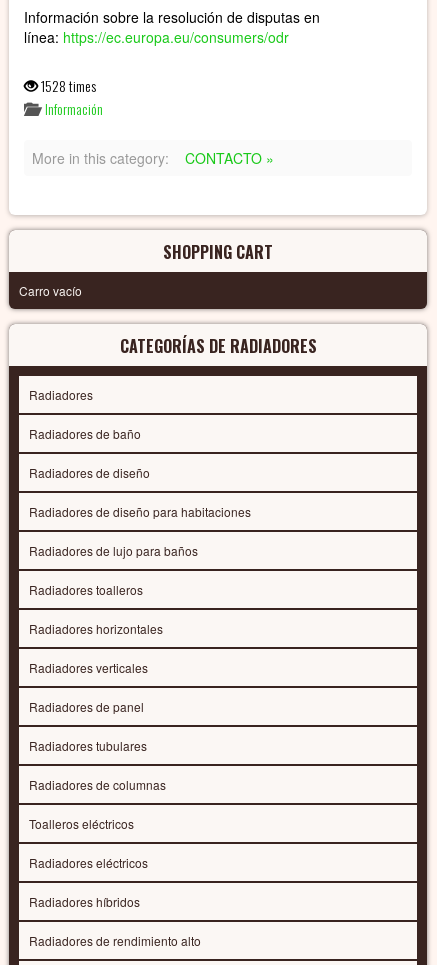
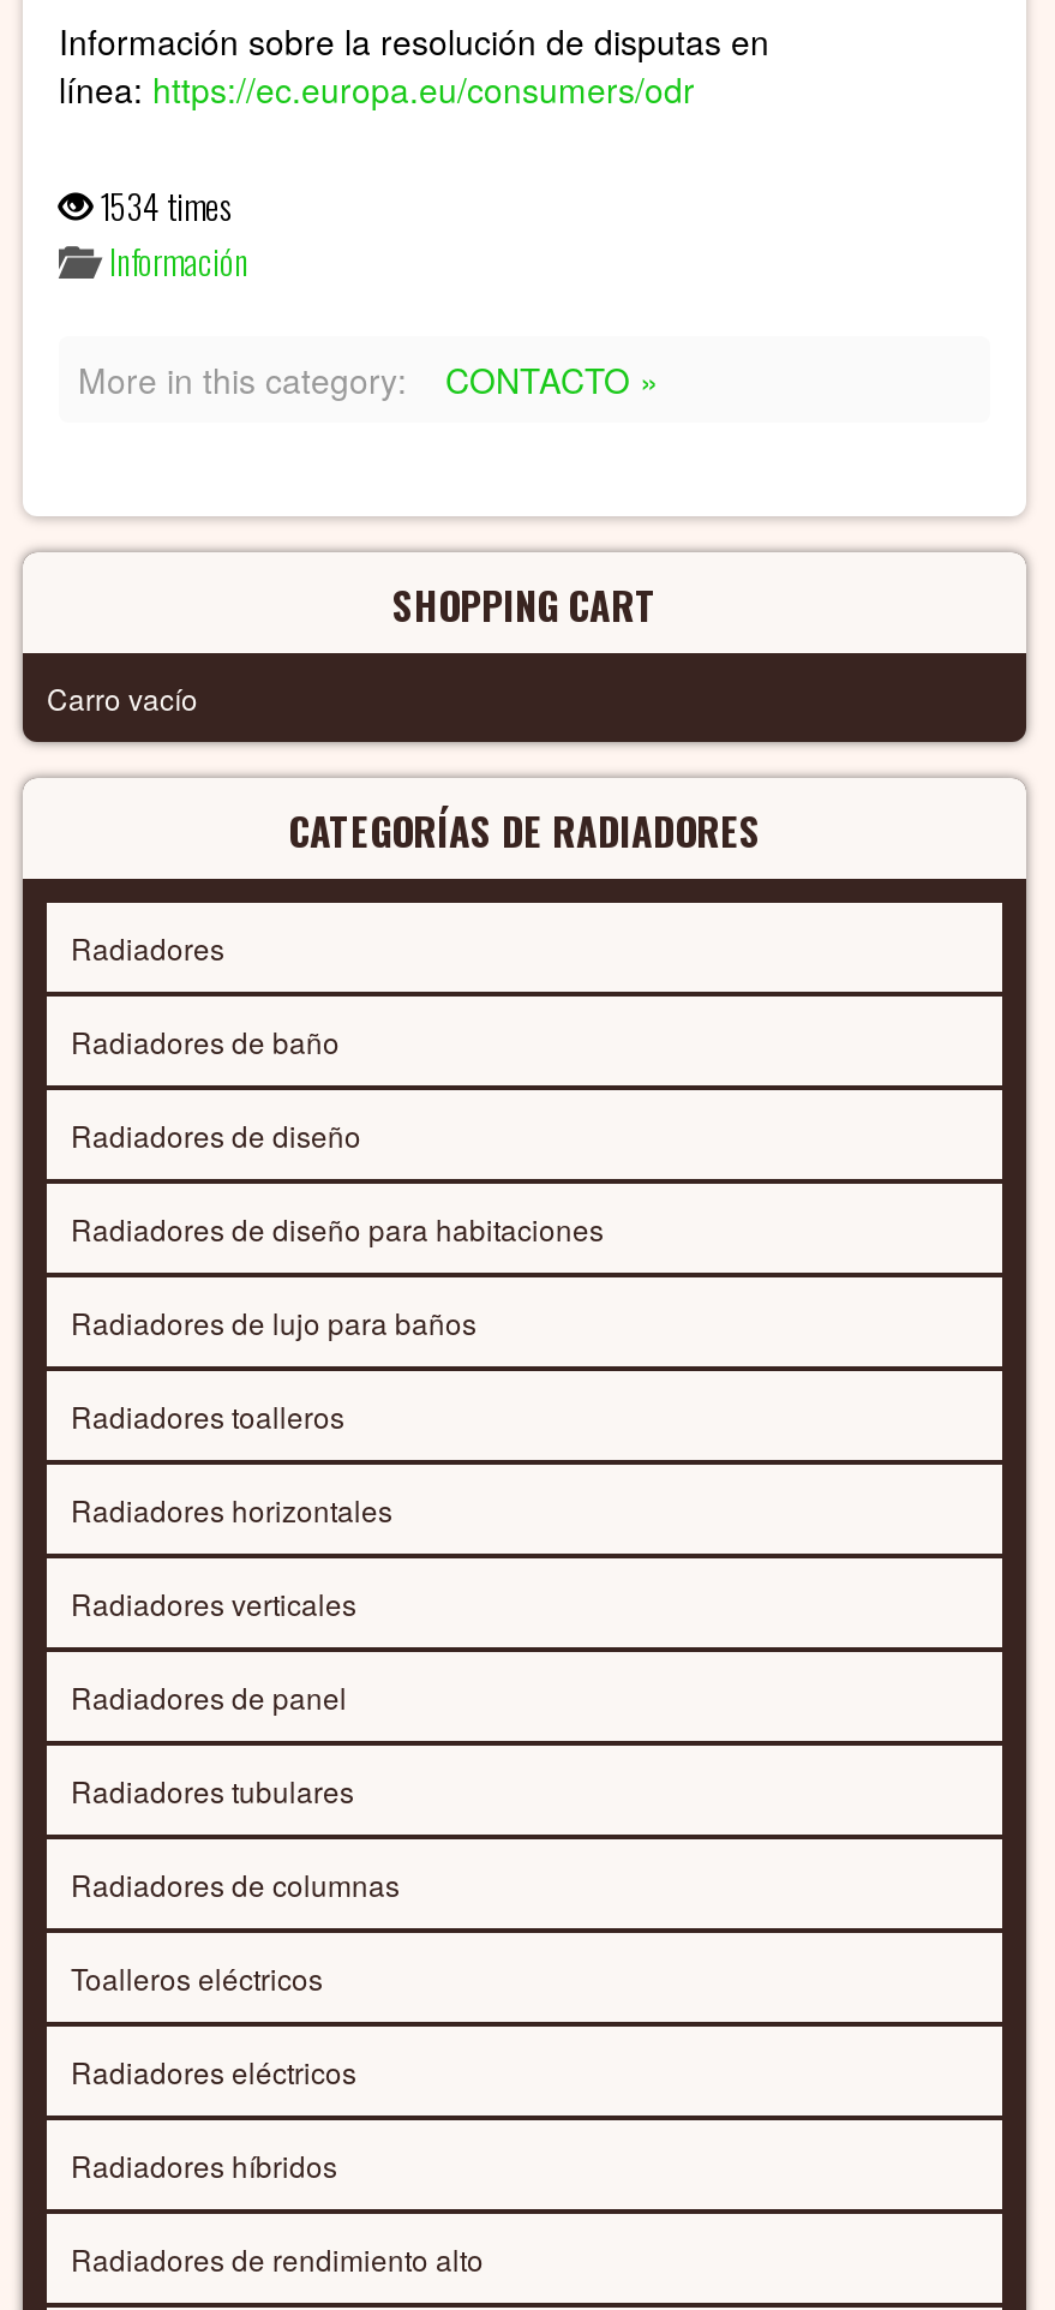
[38,75,96,96] 1528 times -> [92,180,232,230] 1534 times

